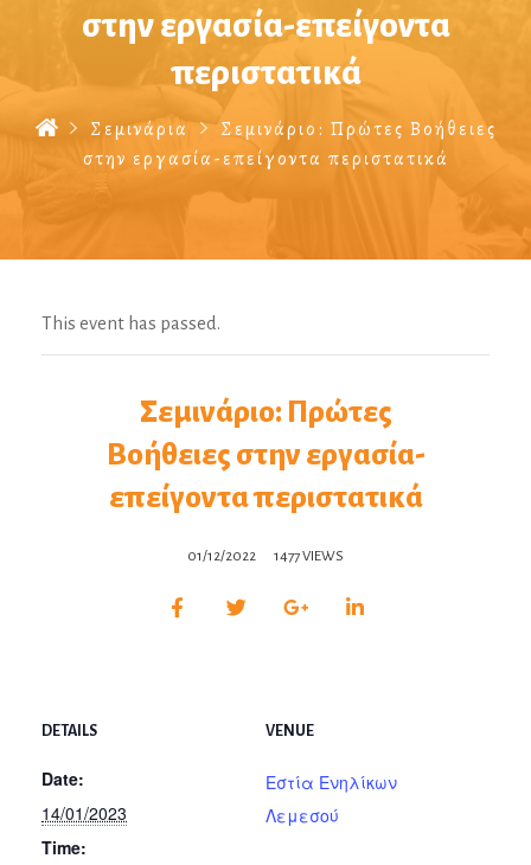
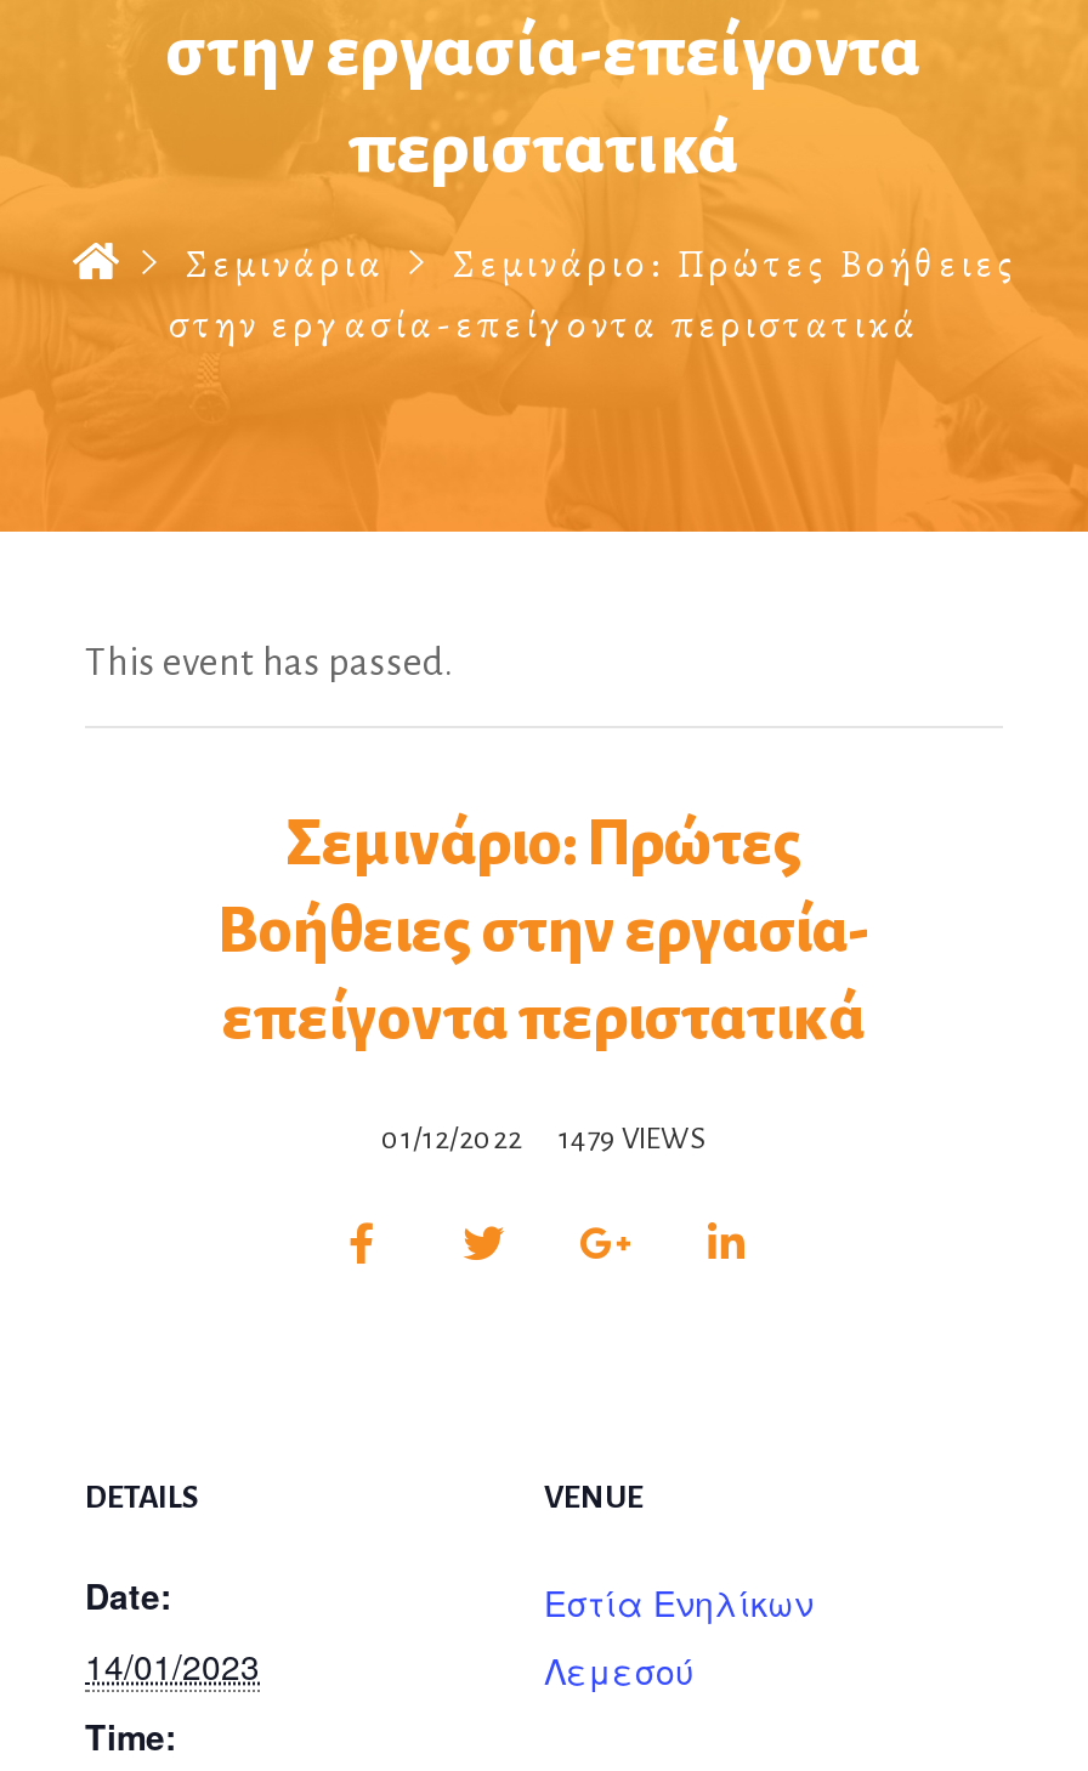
[187,549,344,564] 01/12/2022 1477 VIEWS -> [381,1124,707,1156] 01/12/2022 1479 VIEWS

